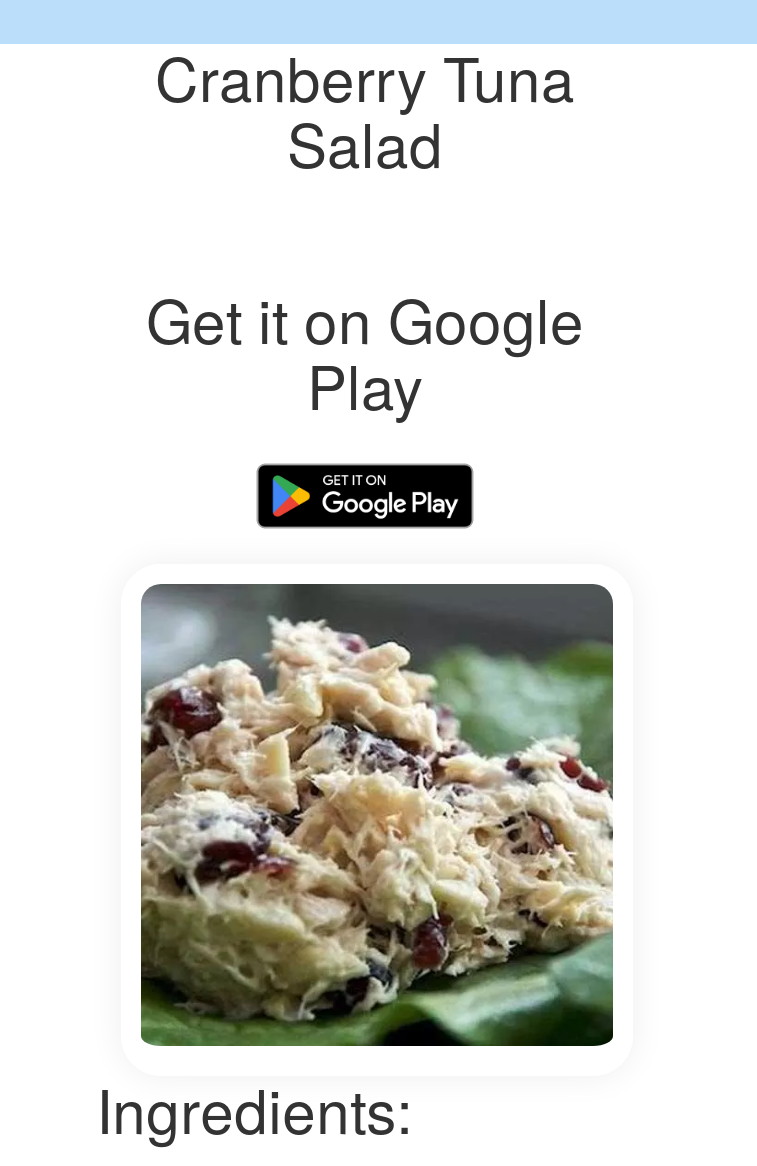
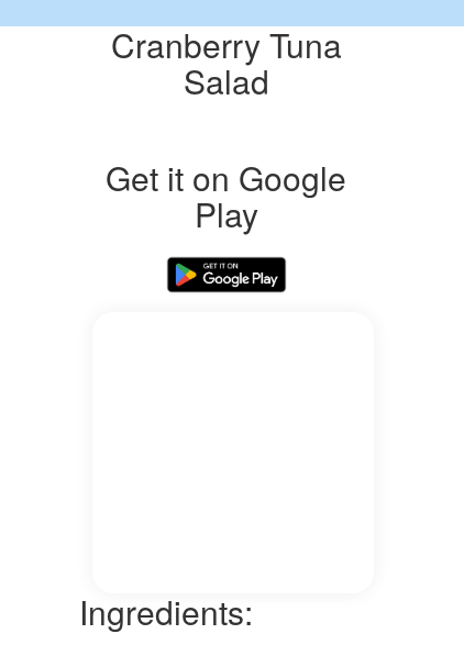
[139,582,615,1048] [image] -> none

